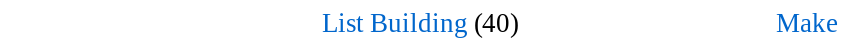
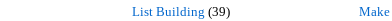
[322,7,518,37] List Building (40) -> [132,4,230,19] List Building (39)

